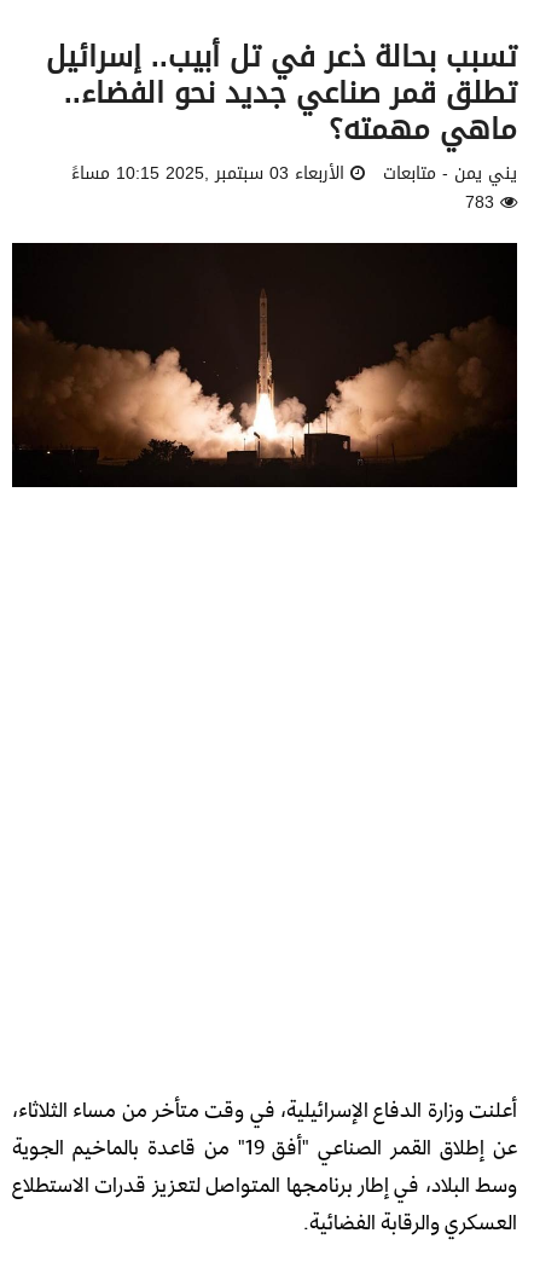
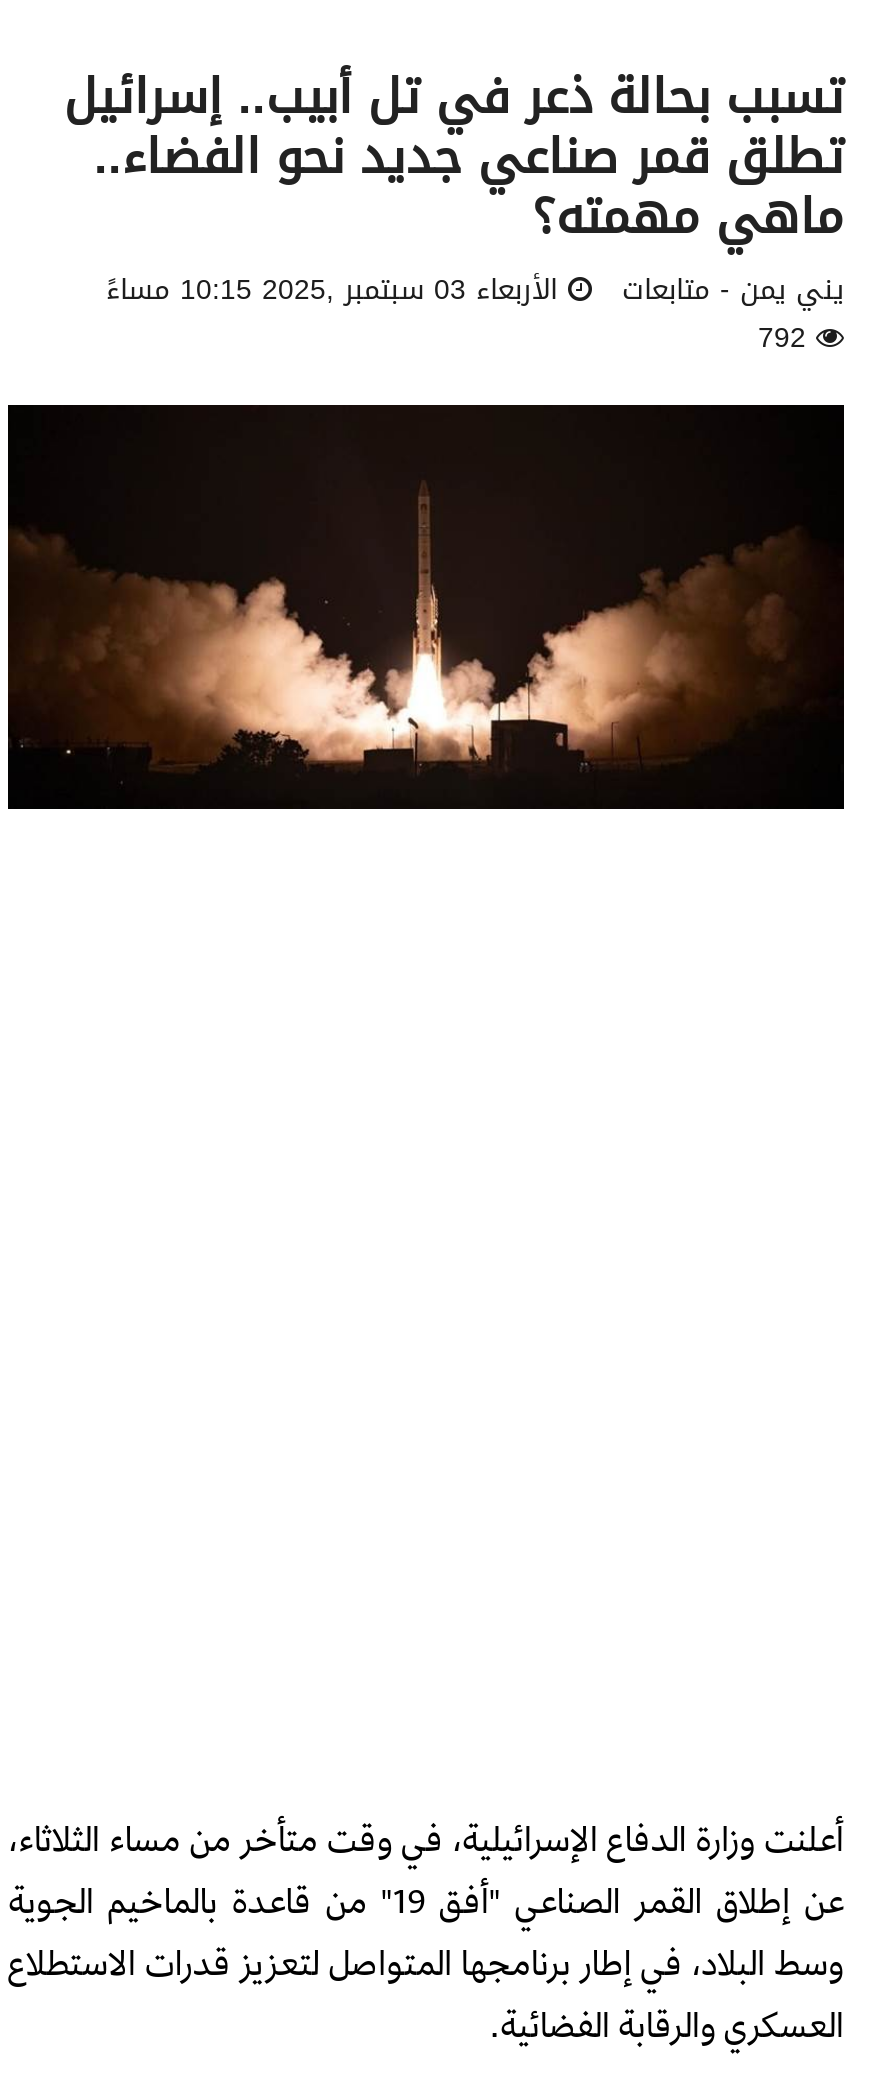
[465,186,494,219] 783 -> [758,311,806,365] 792

